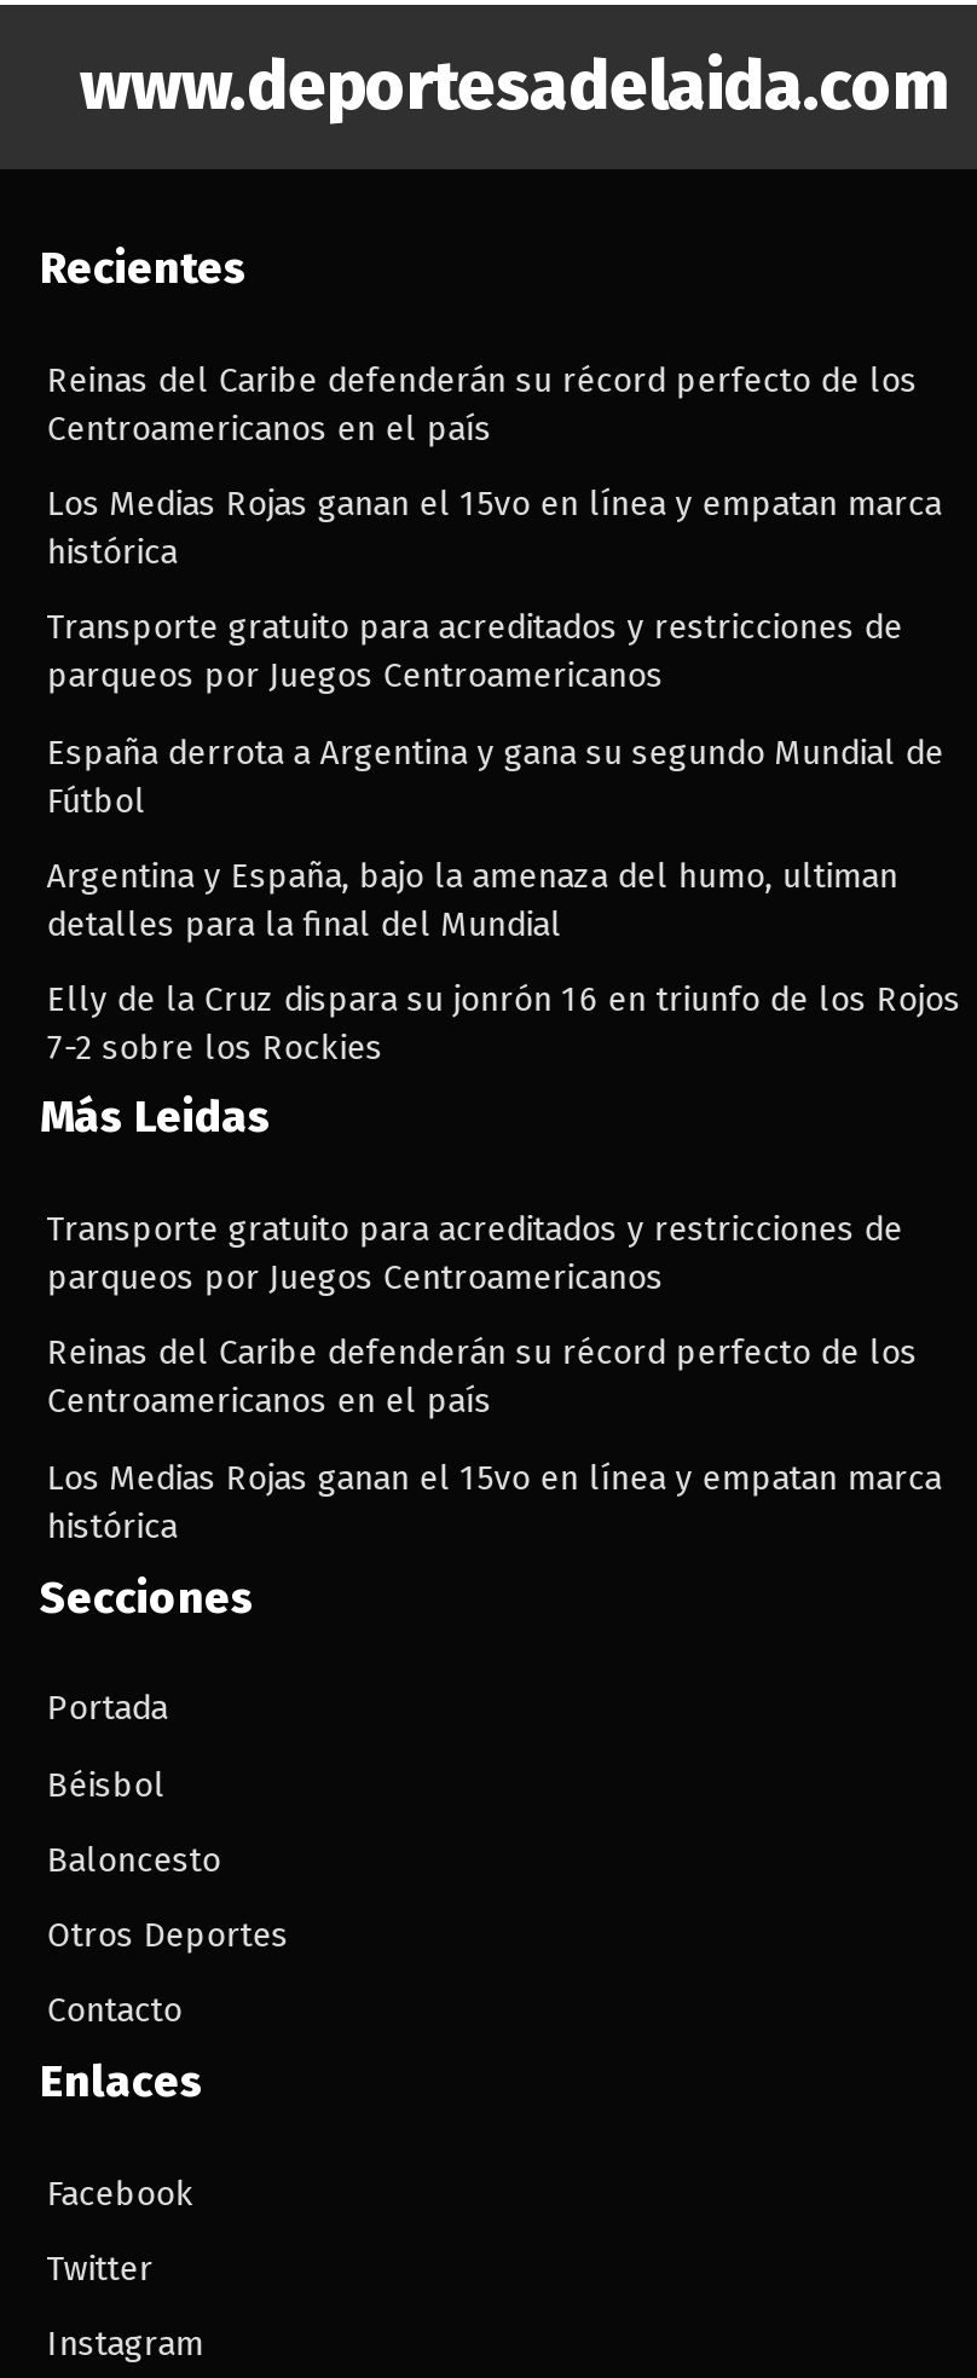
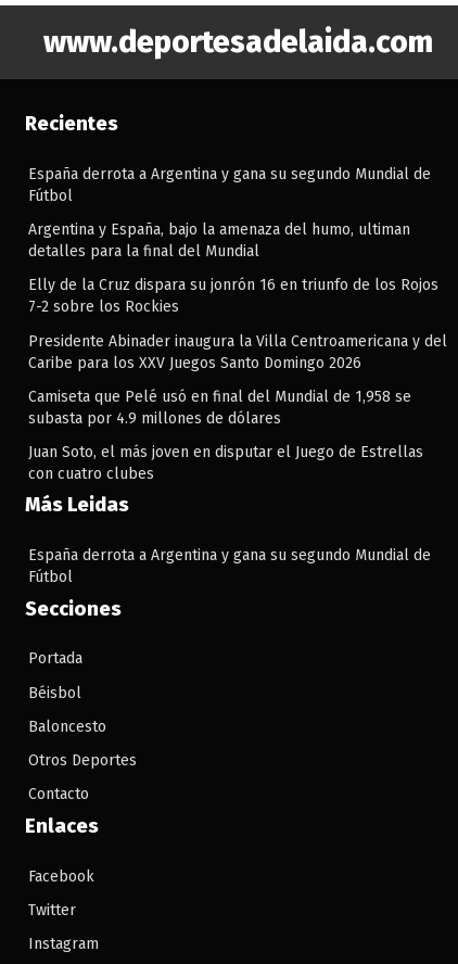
[47,360,941,697] Reinas del Caribe defenderán su récord perfecto de los | Centroamericanos en el país | Los Medias Rojas ganan el 15vo en línea y empatan marca | histórica | Transporte gratuito para acreditados y restricciones de | parqueos por Juegos Centroamericanos -> none
moved [47,732,961,1069] -> [28,165,438,316]: España derrota a Argentina y gana su segundo Mundial de | Fútbol | Argentina y España, bajo la amenaza del humo, ultiman | detalles para la final del Mundial | Elly de la Cruz dispara su jonrón 16 en triunfo de los Rojos | 7-2 sobre los Rockies
none -> [28,332,447,483] Presidente Abinader inaugura la Villa Centroamericana y del | Caribe para los XXV Juegos Santo Domingo 2026 | Camiseta que Pelé usó en final del Mundial de 1,958 se | subasta por 4.9 millones de dólares | Juan Soto, el más joven en disputar el Juego de Estrellas | con cuatro clubes
[47,1209,941,1546] Transporte gratuito para acreditados y restricciones de | parqueos por Juegos Centroamericanos | Reinas del Caribe defenderán su récord perfecto de los | Centroamericanos en el país | Los Medias Rojas ganan el 15vo en línea y empatan marca | histórica -> [28,546,431,586] España derrota a Argentina y gana su segundo Mundial de | Fútbol

